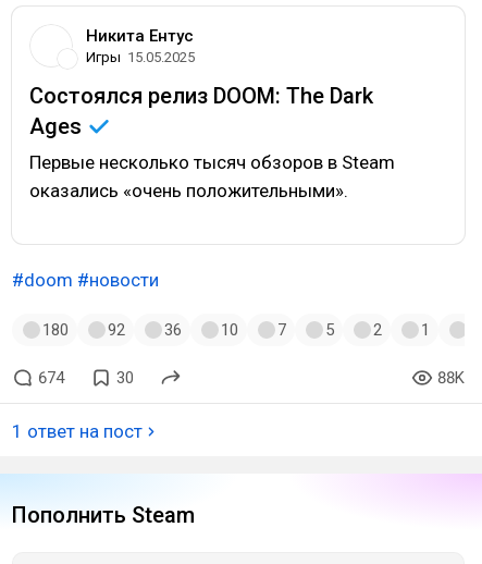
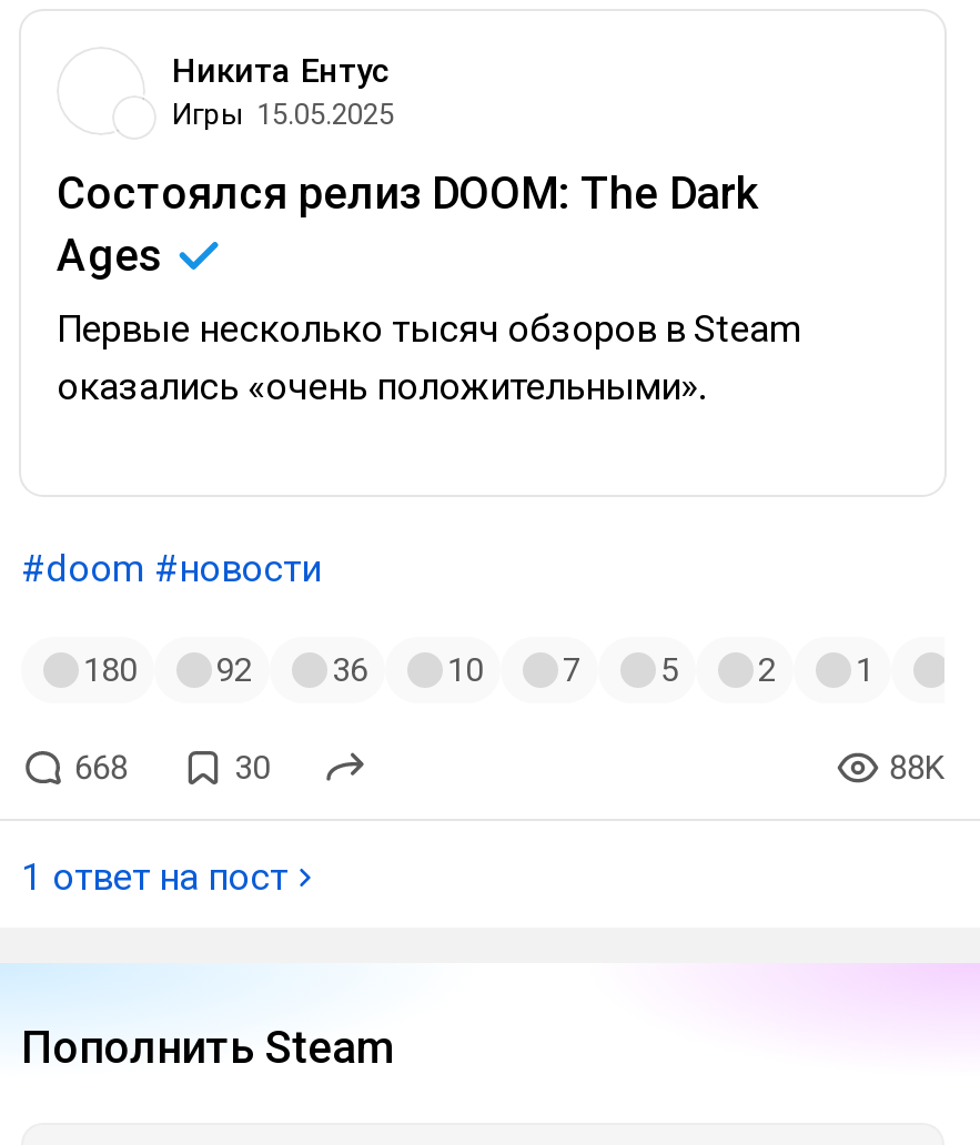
[38,368,64,388] 674 -> [74,748,128,788] 668

